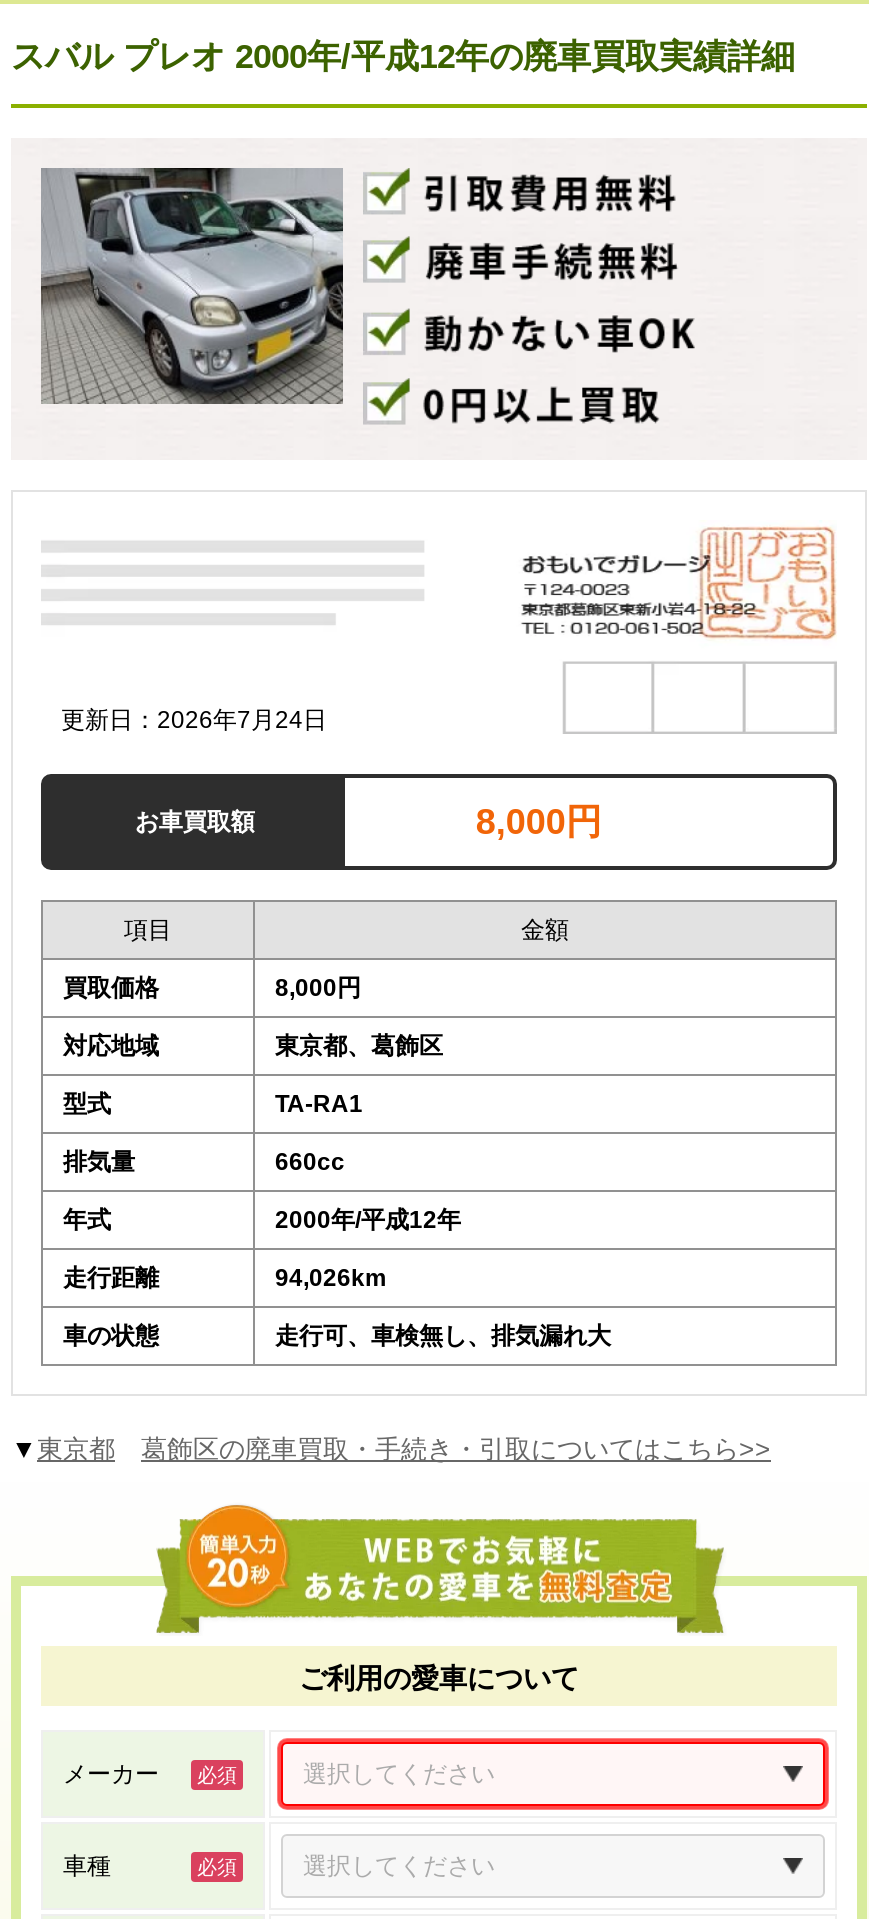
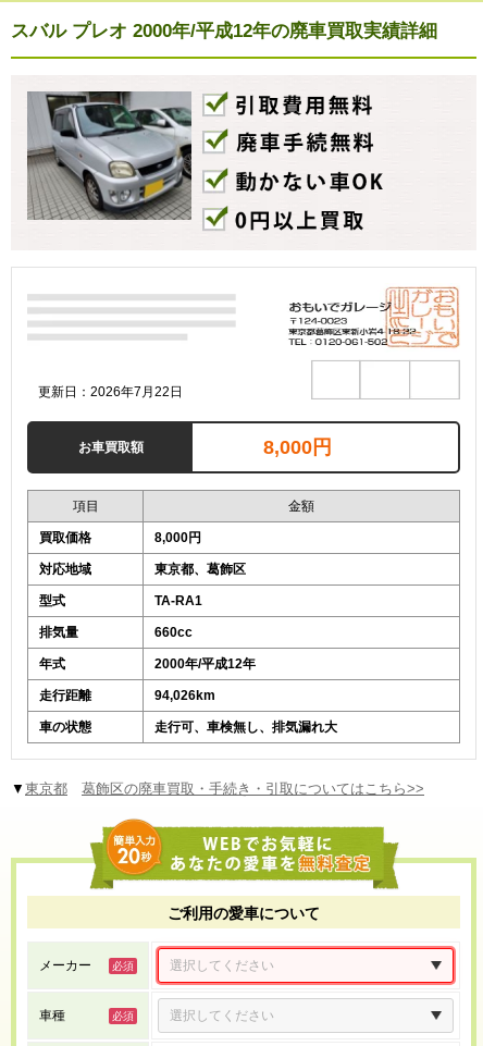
[61,707,327,735] 更新日：2026年7月24日 -> [38,385,183,400] 更新日：2026年7月22日

